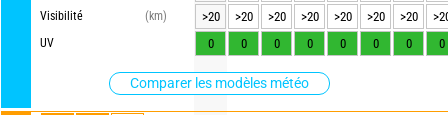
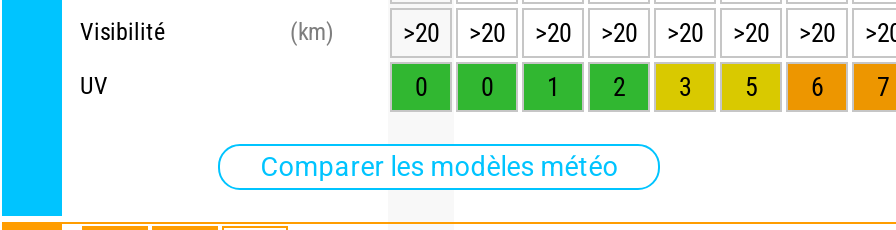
[273,36,444,51] 0 | 0 | 0 | 0 | 0 | 0 -> [547,72,889,102] 1 | 2 | 3 | 5 | 6 | 7

